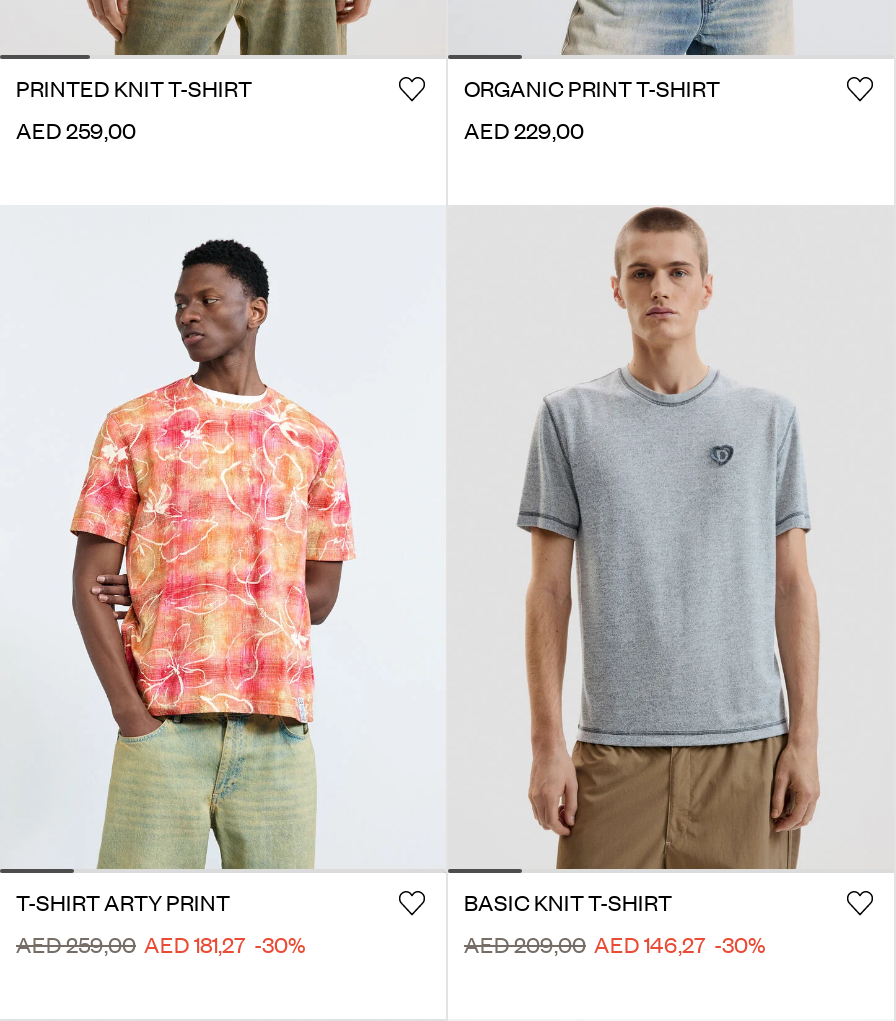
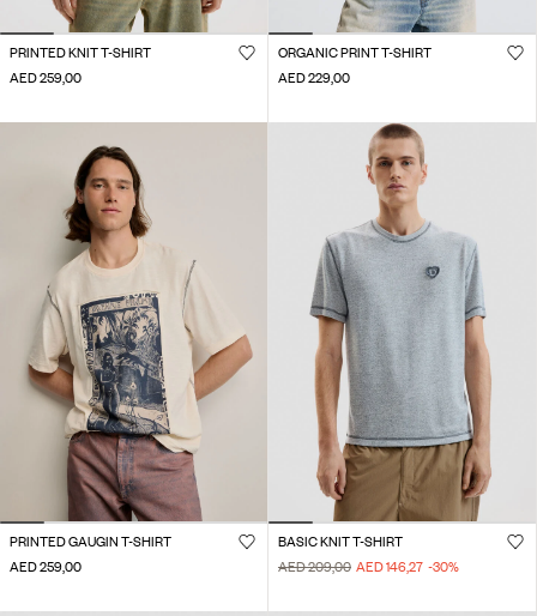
[6,206,516,962] [image] | T-SHIRT ARTY PRINT | AED 259,00 AED 181,27 -30% -> [4,122,267,576] [image] | PRINTED GAUGIN T-SHIRT | AED 259,00

